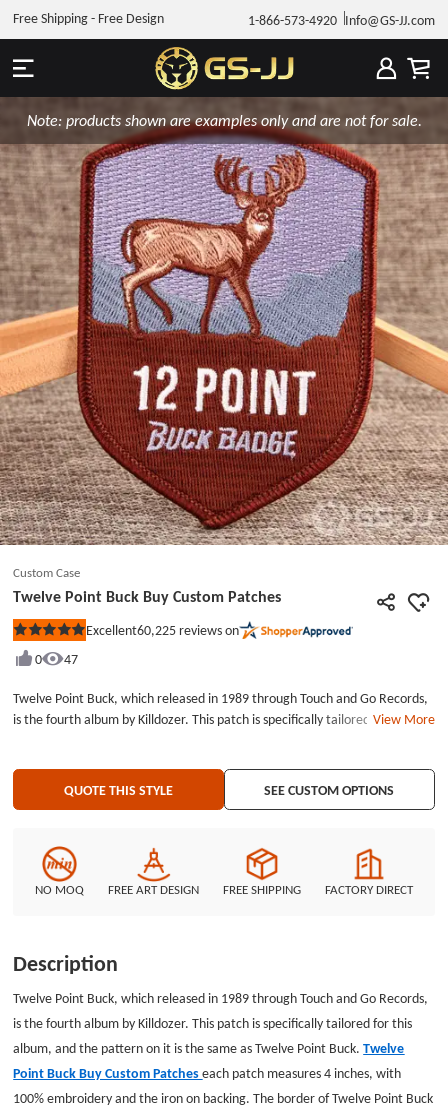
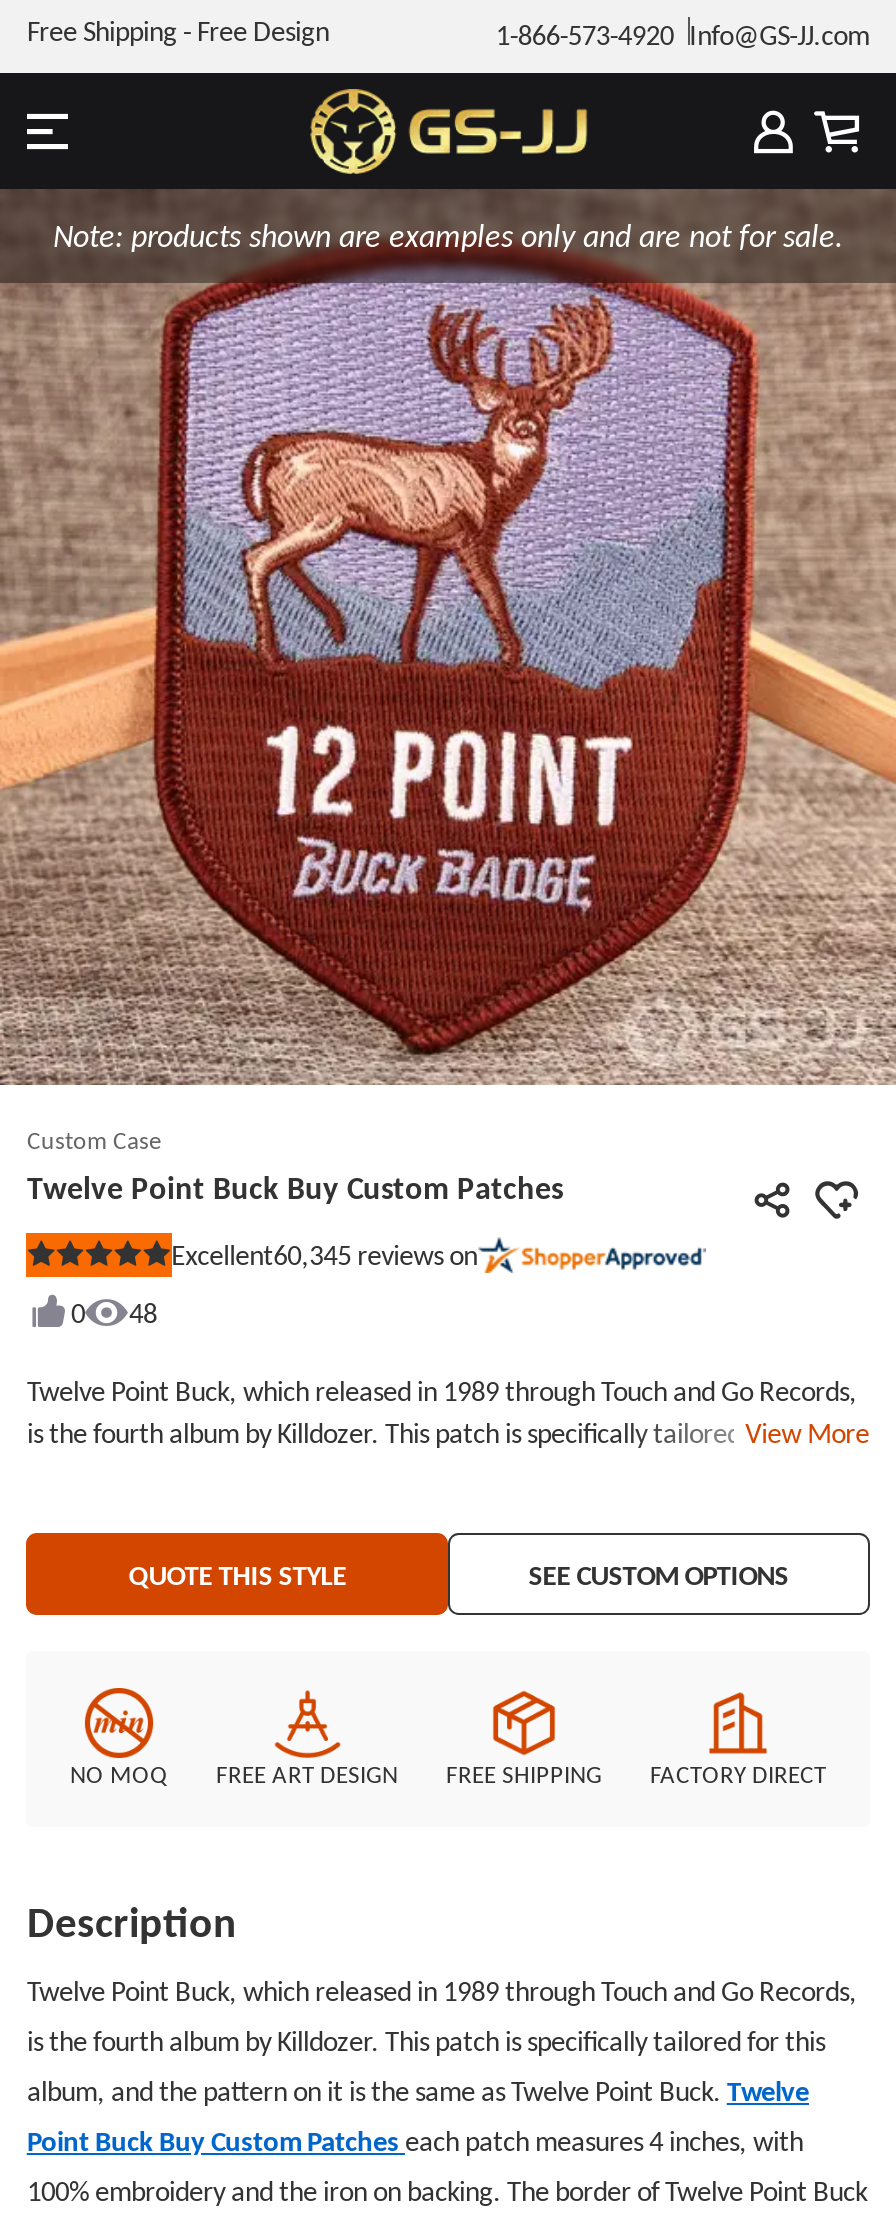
[86,621,239,639] Excellent60,225 reviews on -> [171,1236,477,1273] Excellent60,345 reviews on
[64,650,78,668] 47 -> [129,1295,157,1331] 48

